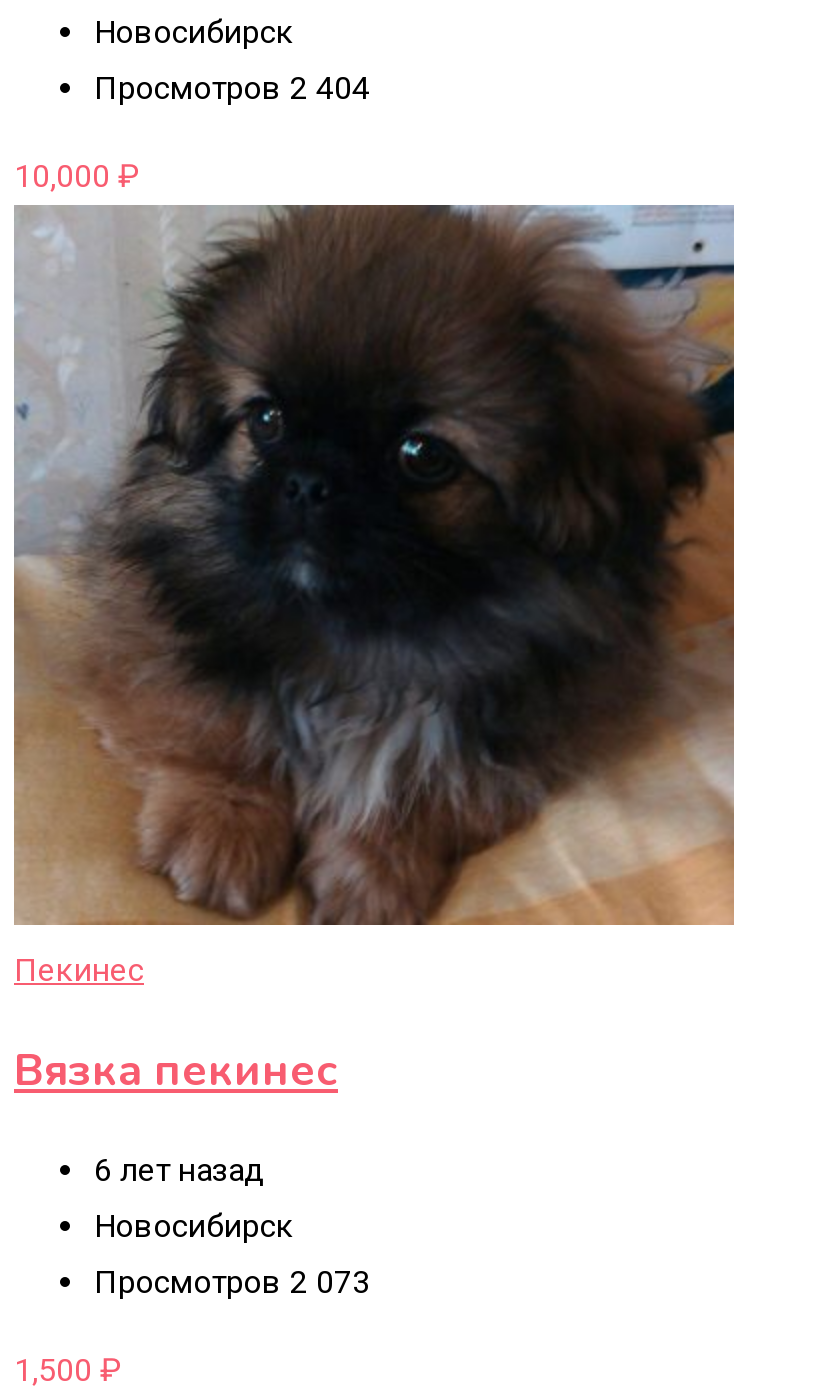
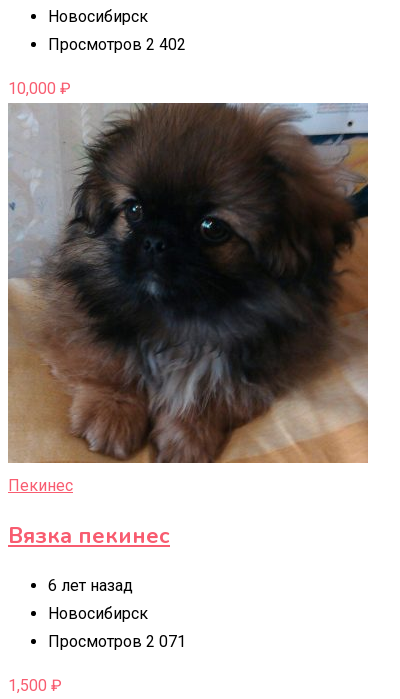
[94,68,370,106] Просмотров 2 404 -> [48,34,186,53] Просмотров 2 402
[94,1262,370,1300] Просмотров 2 073 -> [48,631,186,650] Просмотров 2 071

